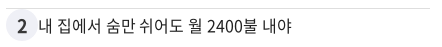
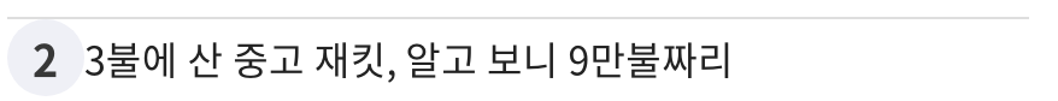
[16,11,291,38] 2 내 집에서 숨만 쉬어도 월 2400불 내야 -> [33,25,734,90] 2 3불에 산 중고 재킷, 알고 보니 9만불짜리

